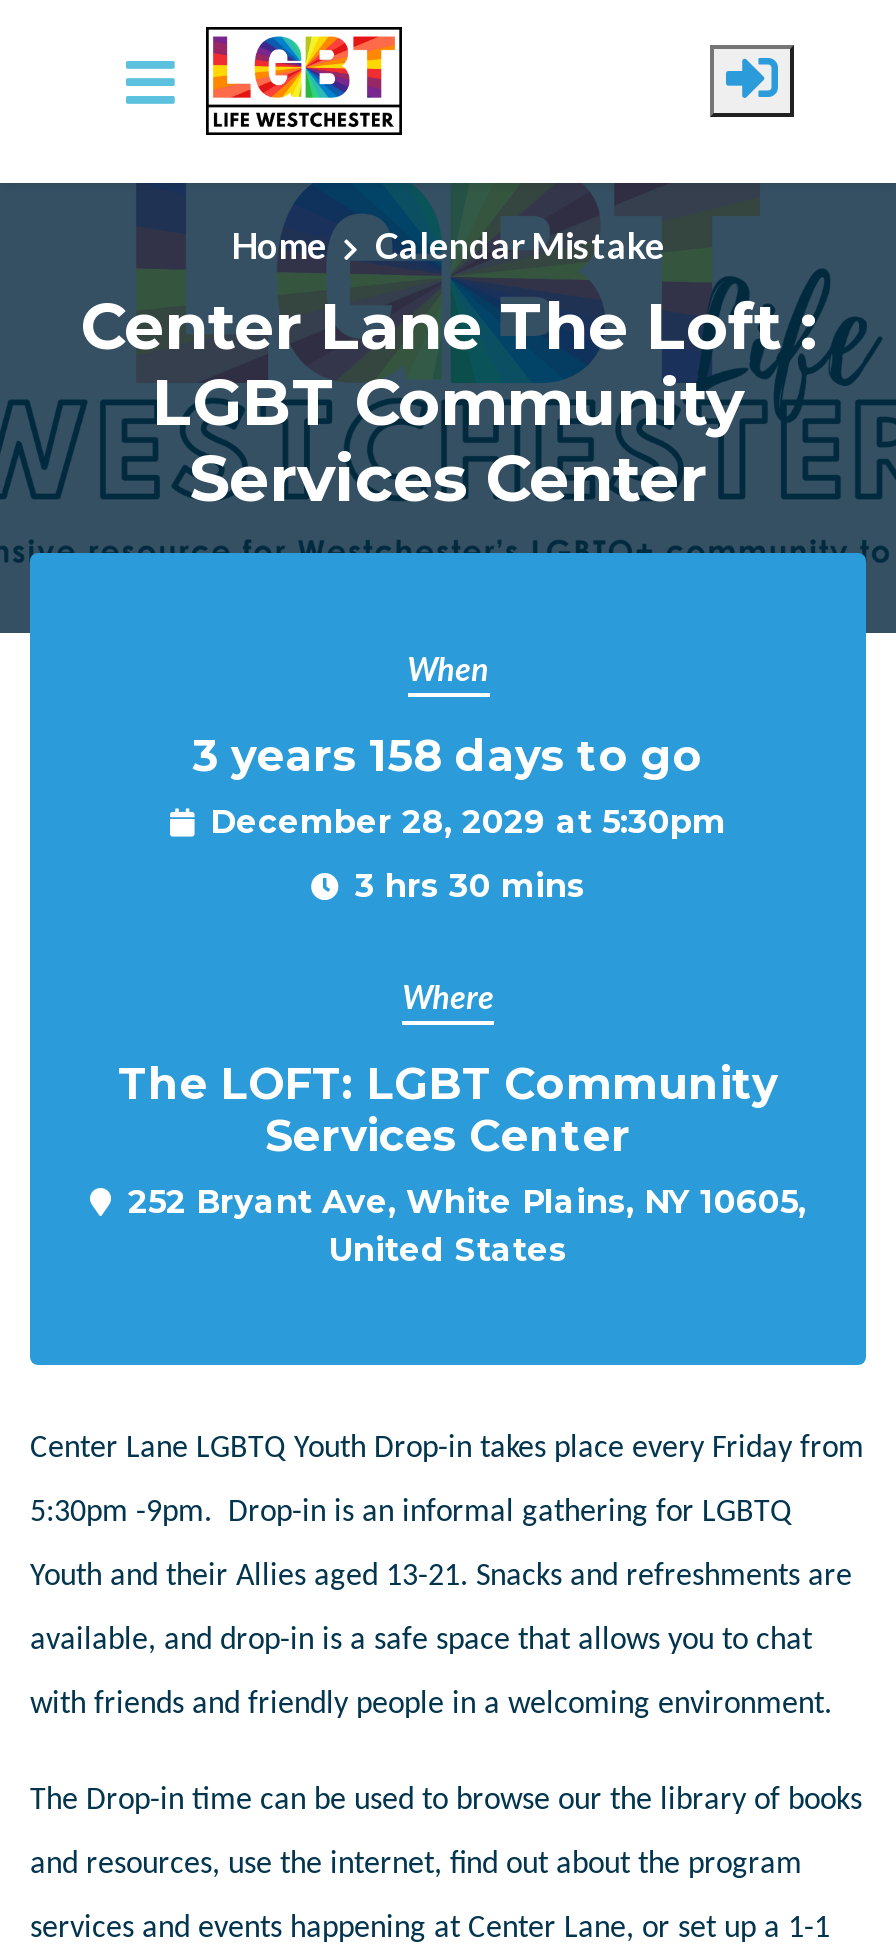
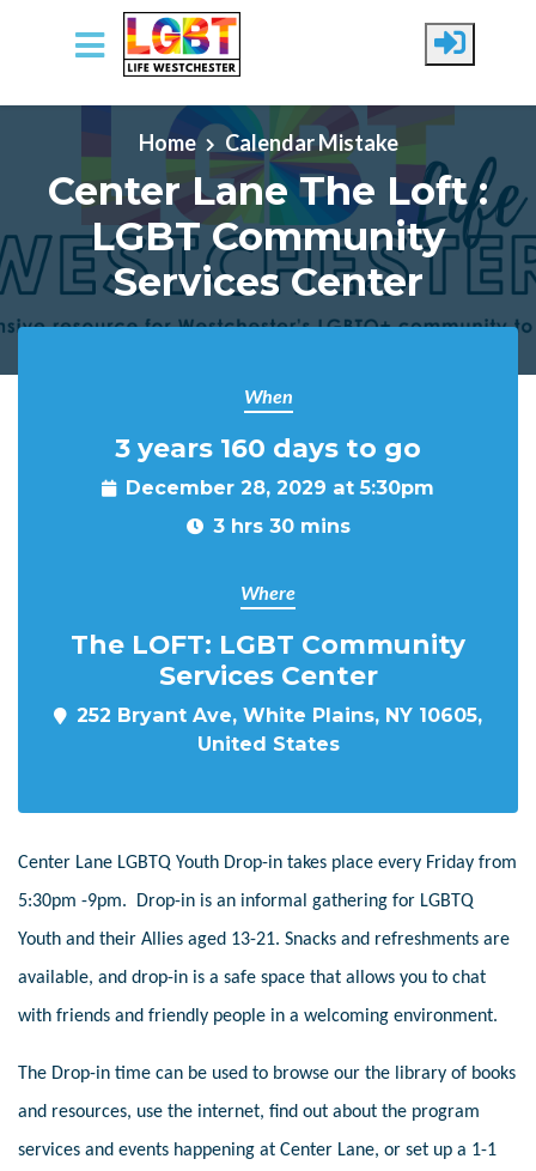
[193,729,703,781] 3 years 158 days to go -> [115,432,421,463] 3 years 160 days to go

